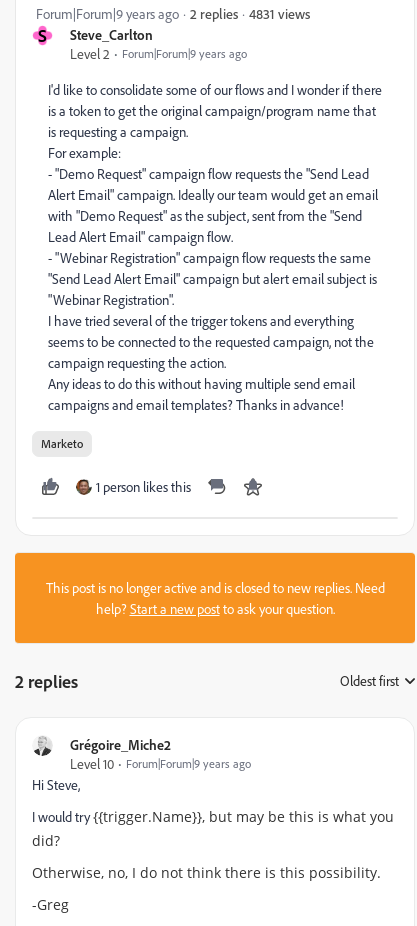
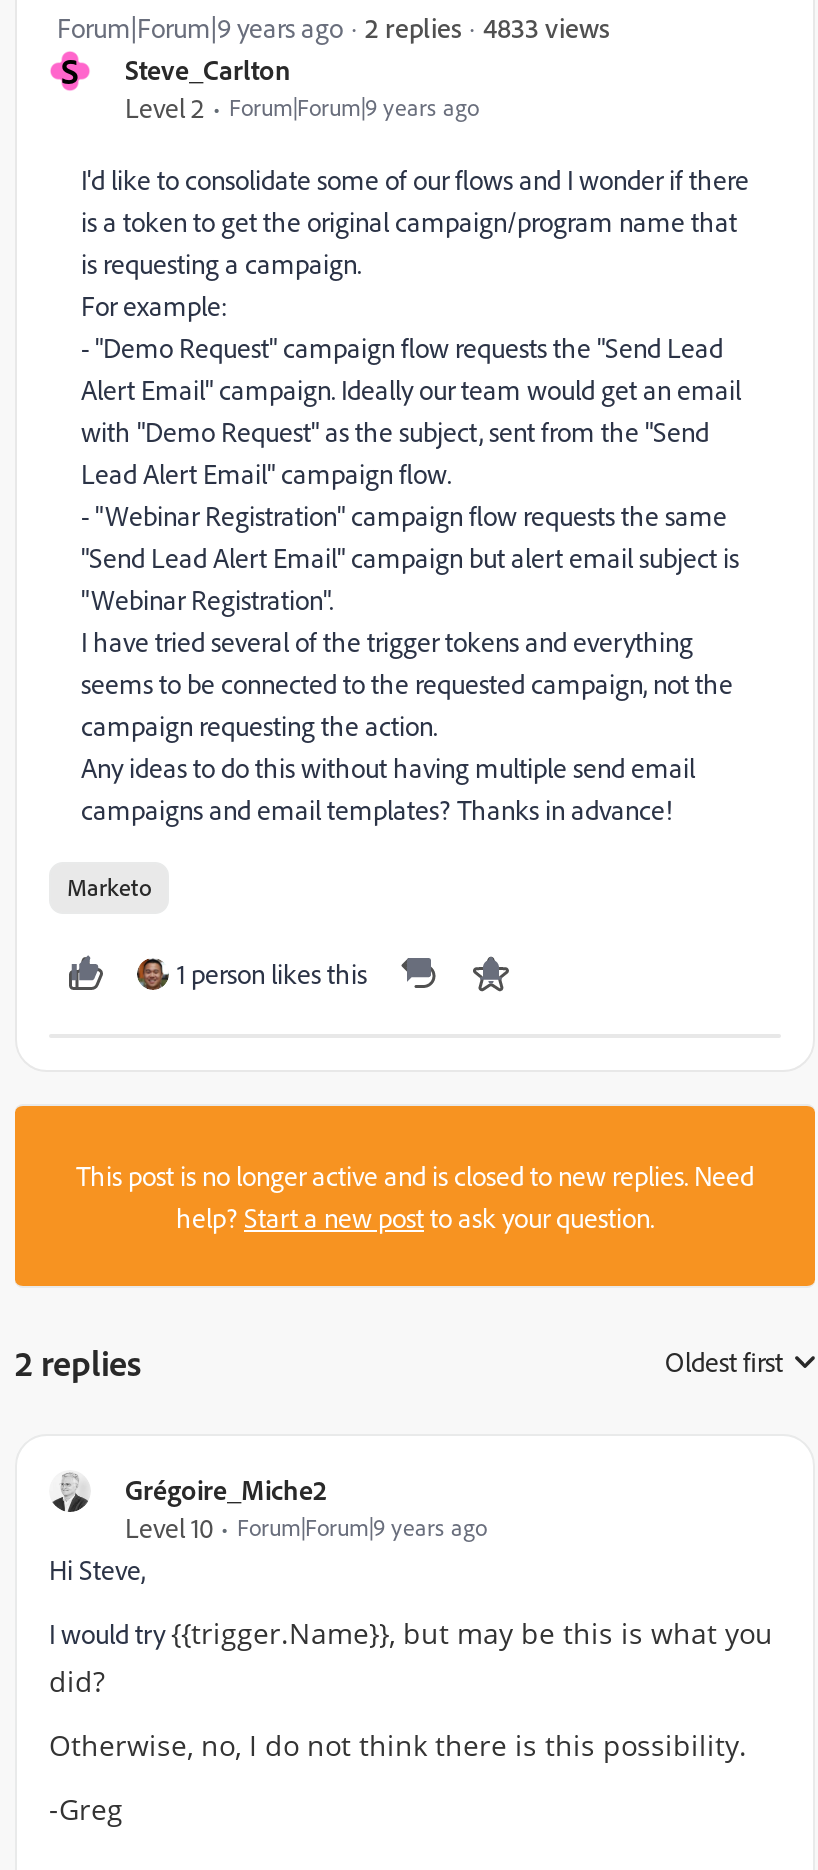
[249,4,310,21] 4831 views -> [483,9,609,43] 4833 views

